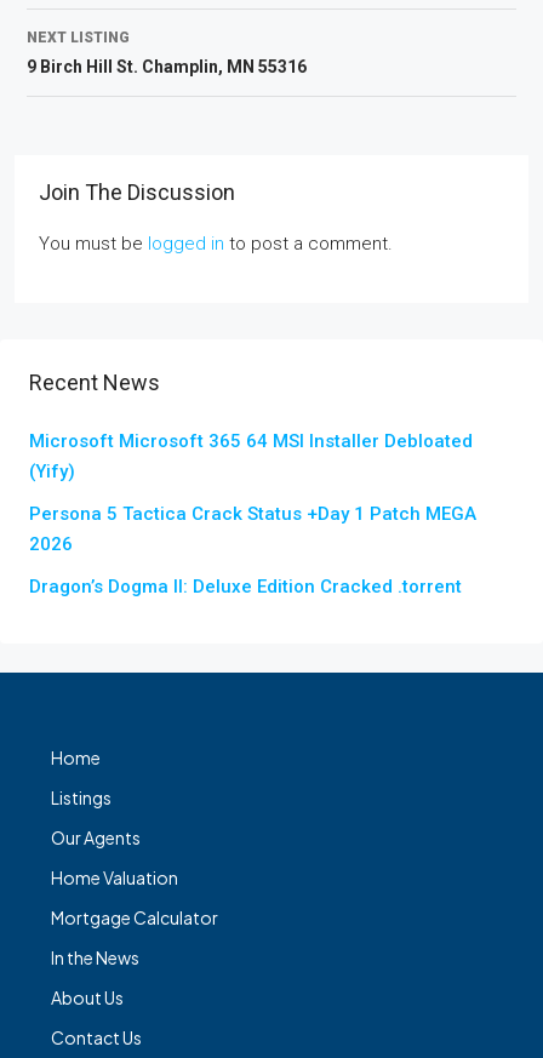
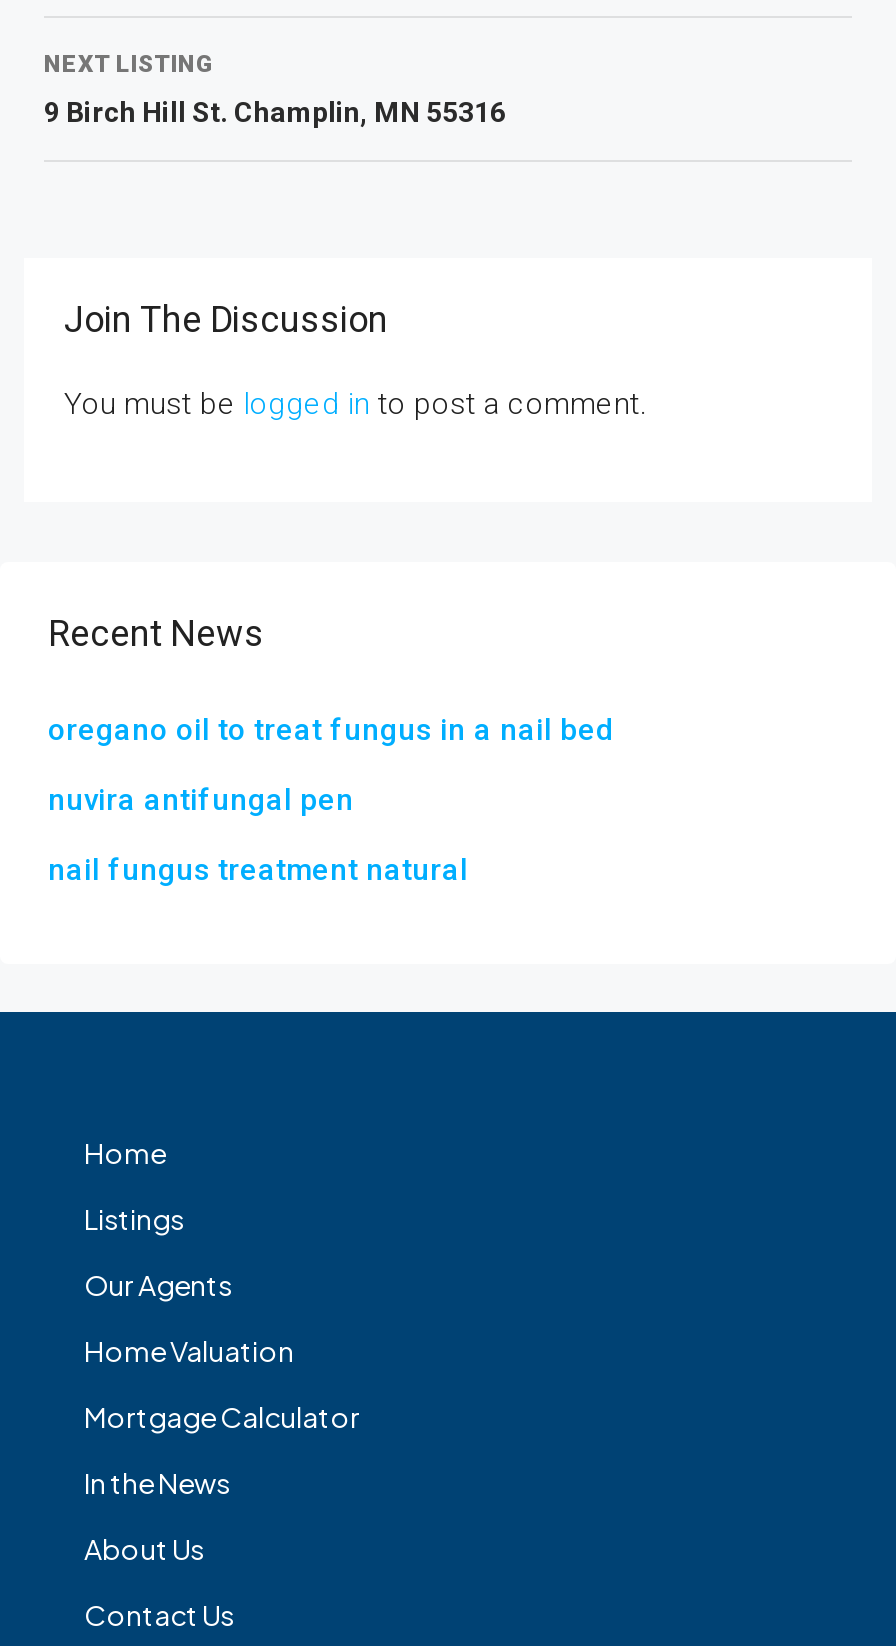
[29,430,473,482] Microsoft Microsoft 365 64 MSI Installer Debloated | (Yify) -> [48,712,614,748] oregano oil to treat fungus in a nail bed
[29,503,476,555] Persona 5 Tactica Crack Status +Day 1 Patch MEGA | 2026 -> [48,782,354,818] nuvira antifungal pen
[29,576,462,598] Dragon’s Dogma II: Deluxe Edition Cracked .torrent -> [48,852,468,888] nail fungus treatment natural

